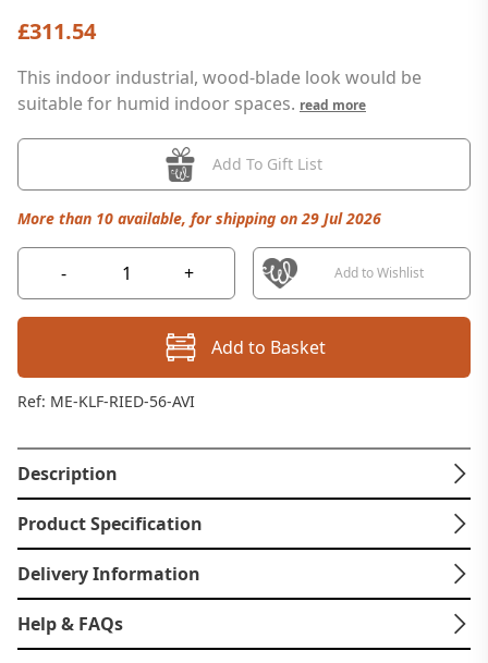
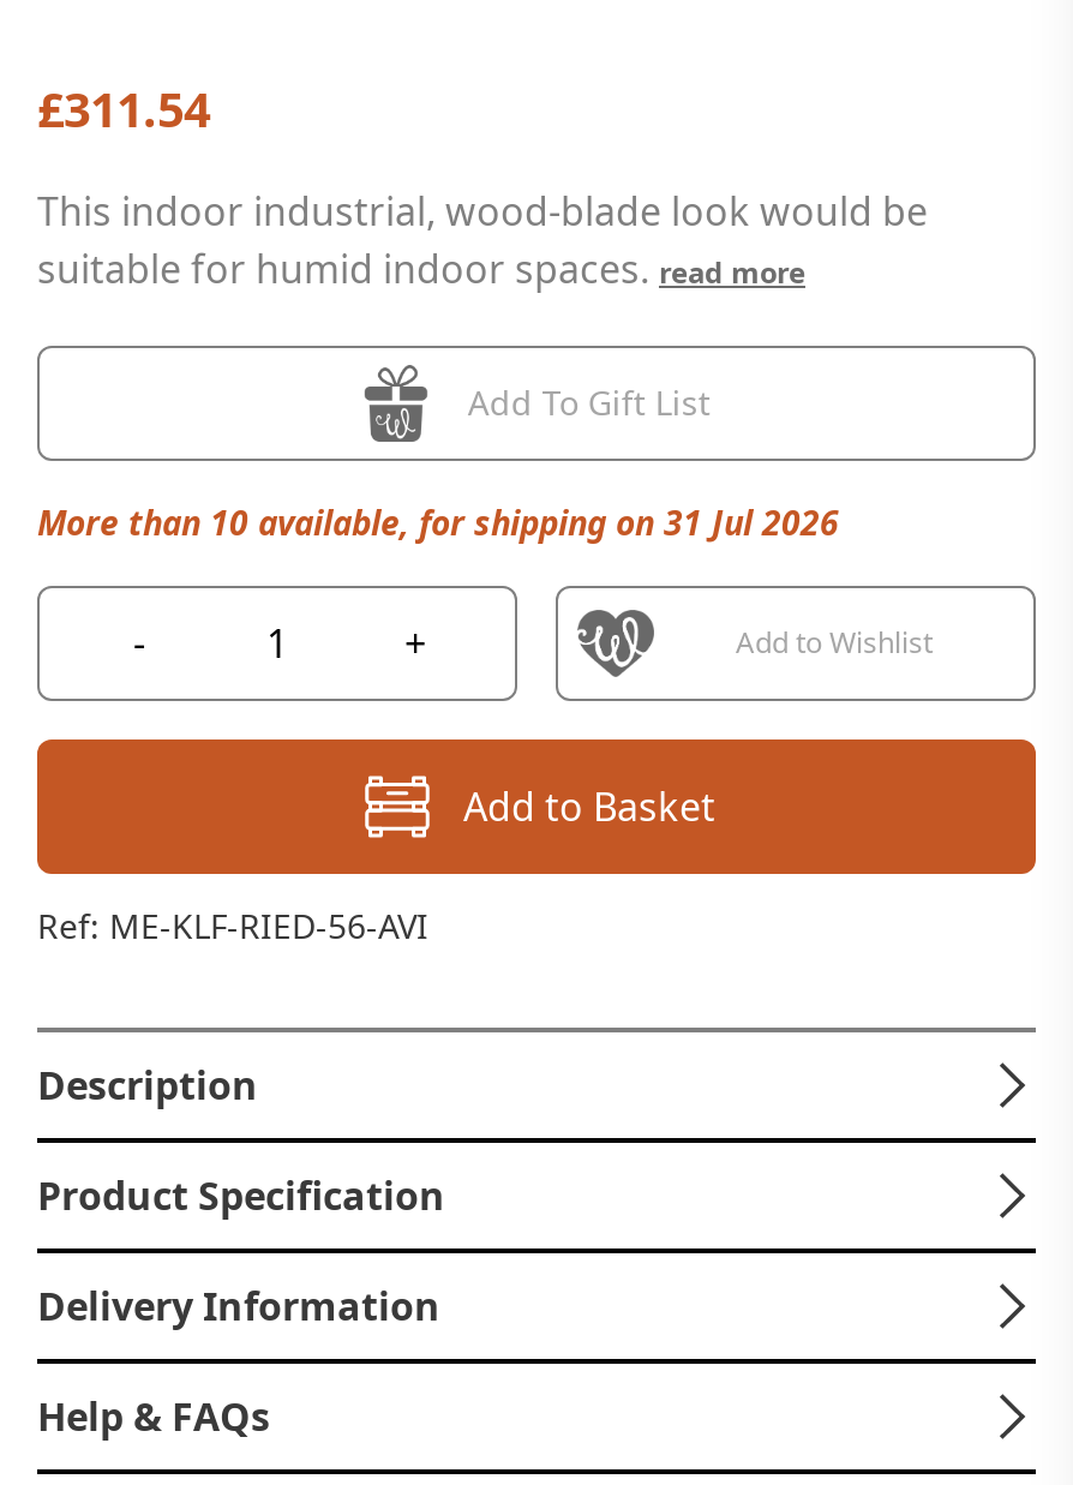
[17,208,381,229] More than 10 available, for shipping on 29 Jul 2026 -> [37,499,839,545] More than 10 available, for shipping on 31 Jul 2026

